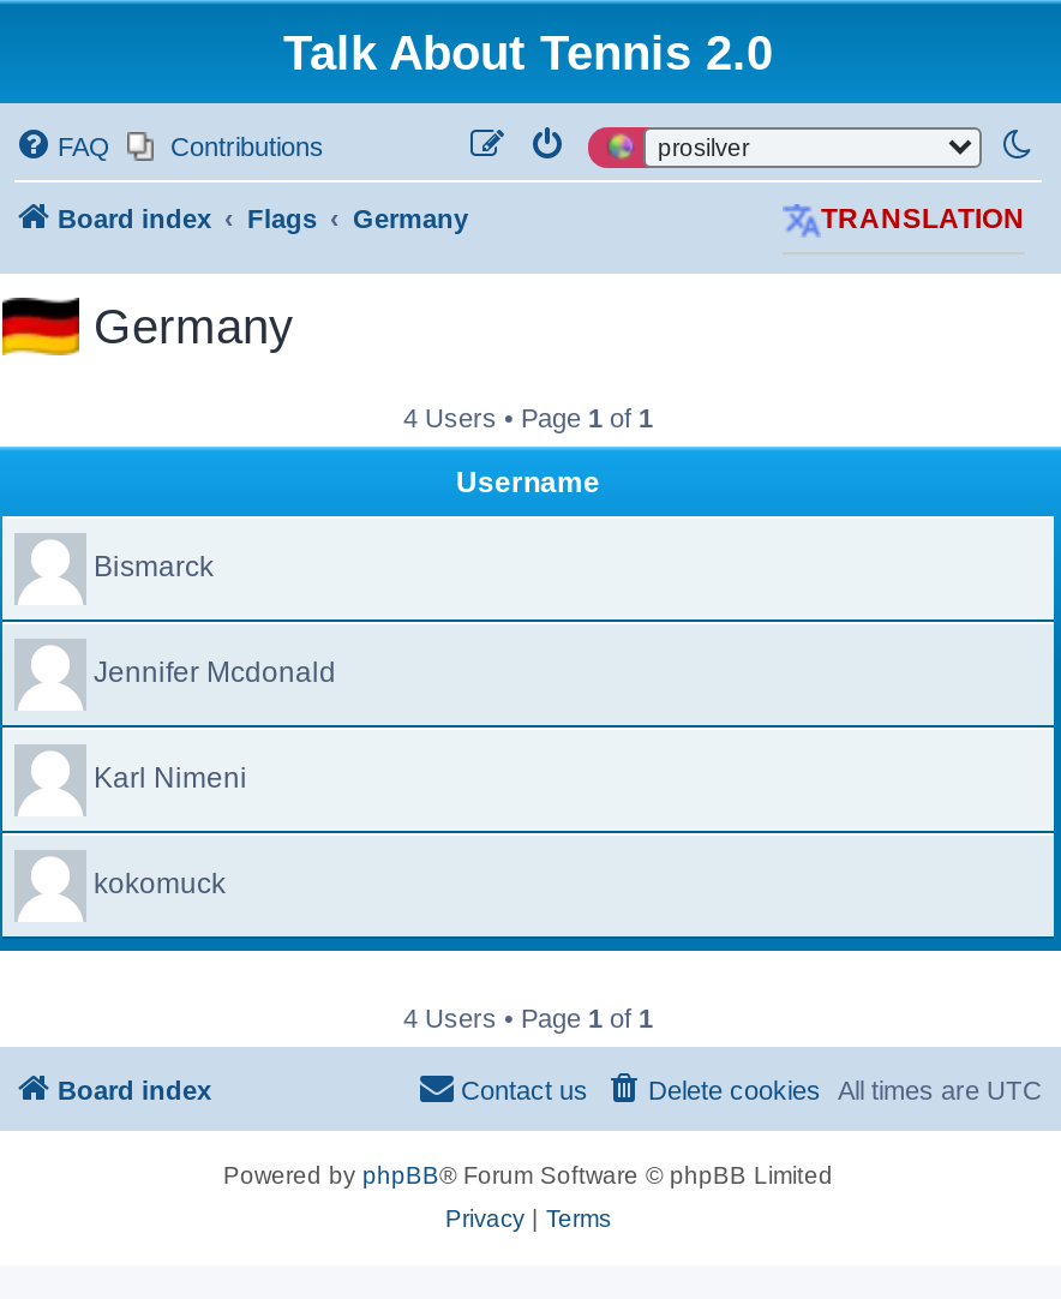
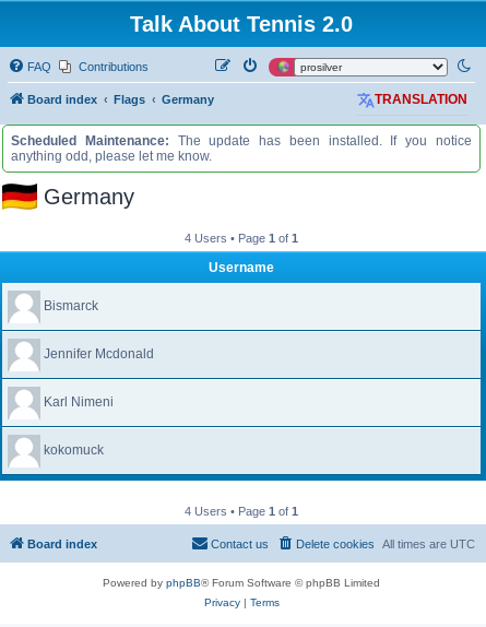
none -> [11,133,472,164] Scheduled Maintenance: The update has been installed. If you notice | anything odd, please let me know.

